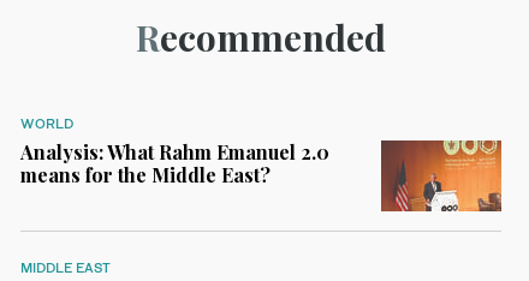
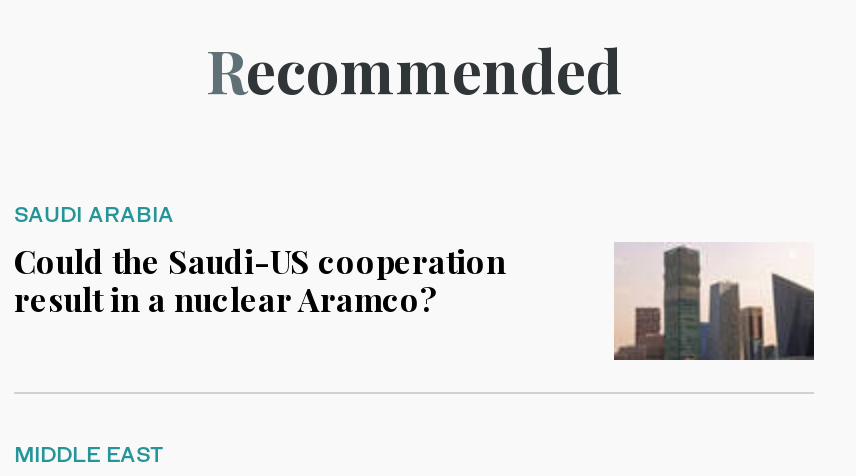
[20,115,329,187] WORLD | Analysis: What Rahm Emanuel 2.0 | means for the Middle East? -> [14,200,506,320] SAUDI ARABIA | Could the Saudi-US cooperation | result in a nuclear Aramco?
[380,139,503,213] [image] -> [614,242,816,362] [image]

